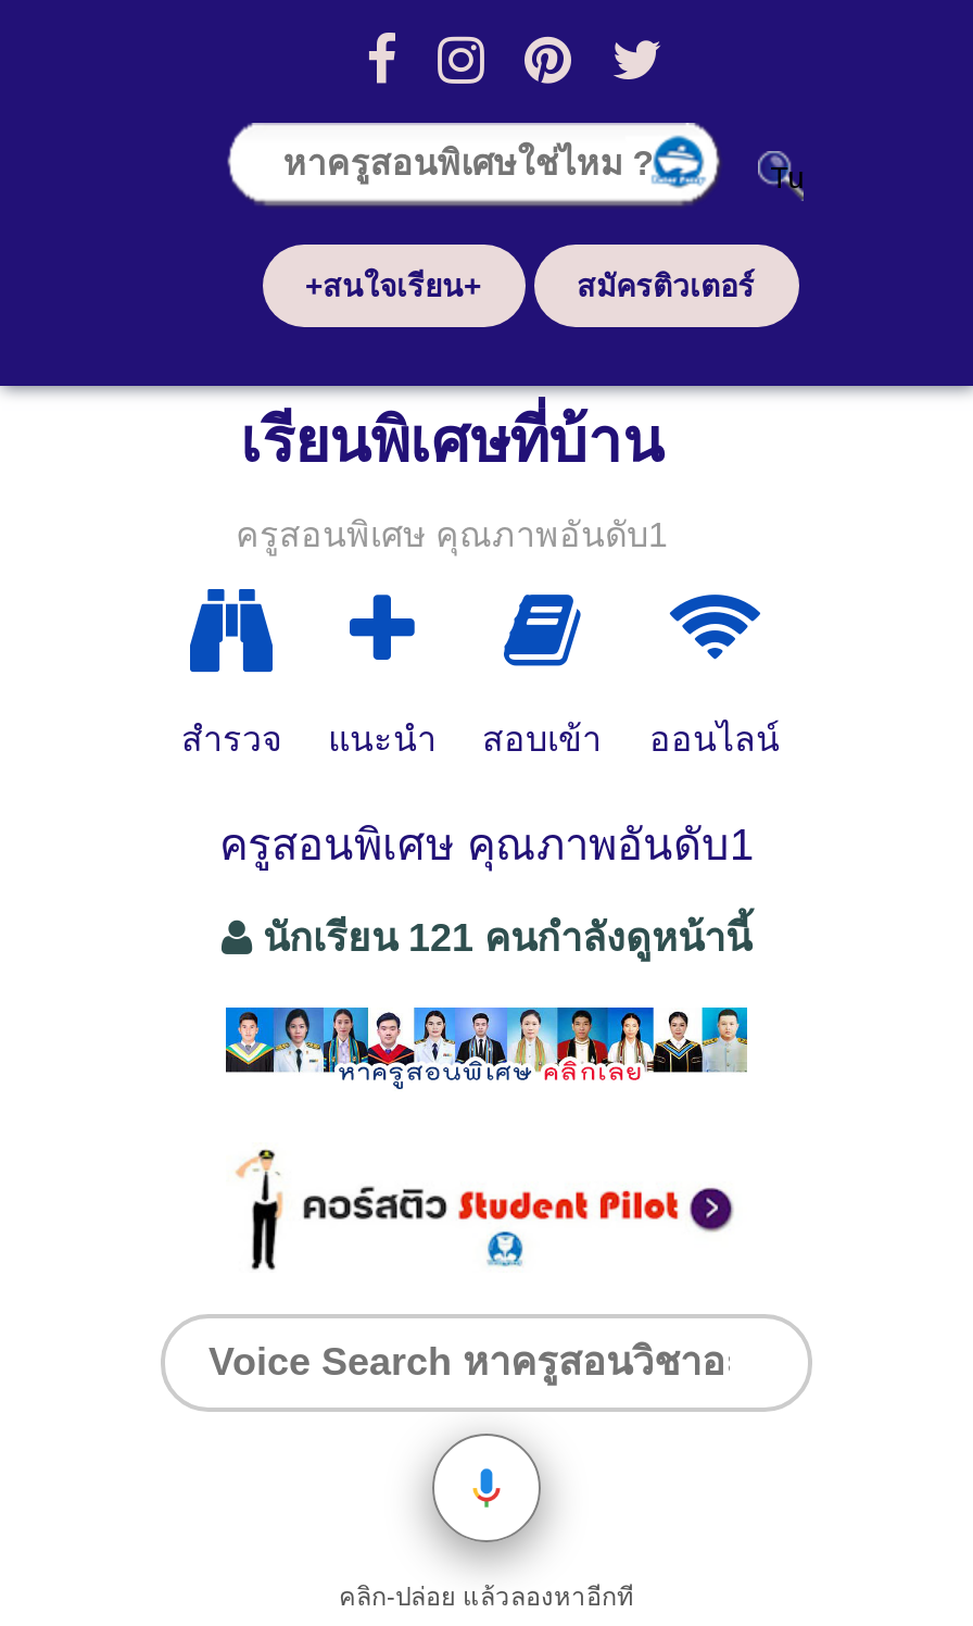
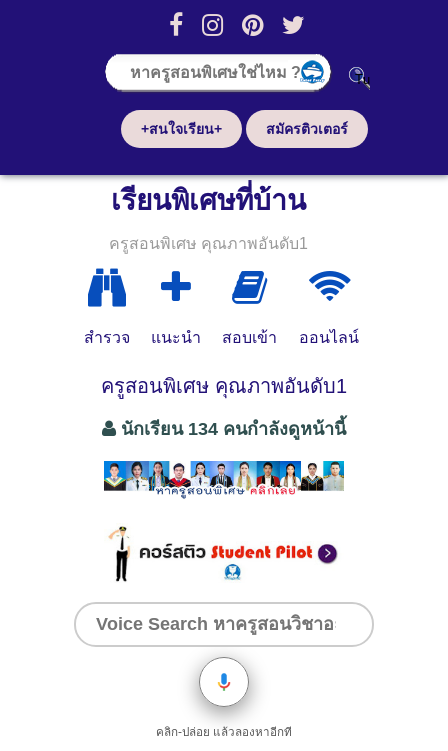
[252,916,751,960] นักเรียน 121 คนกำลังดูหน้านี้ -> [116,419,346,439] นักเรียน 134 คนกำลังดูหน้านี้

